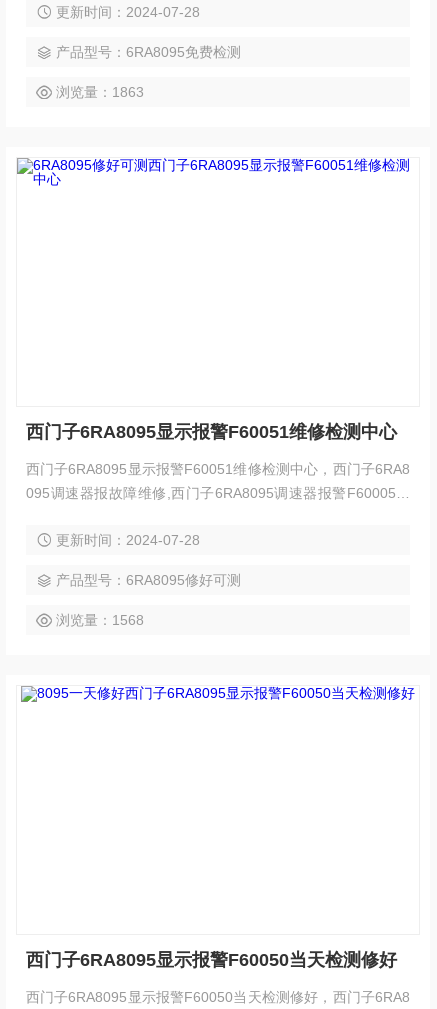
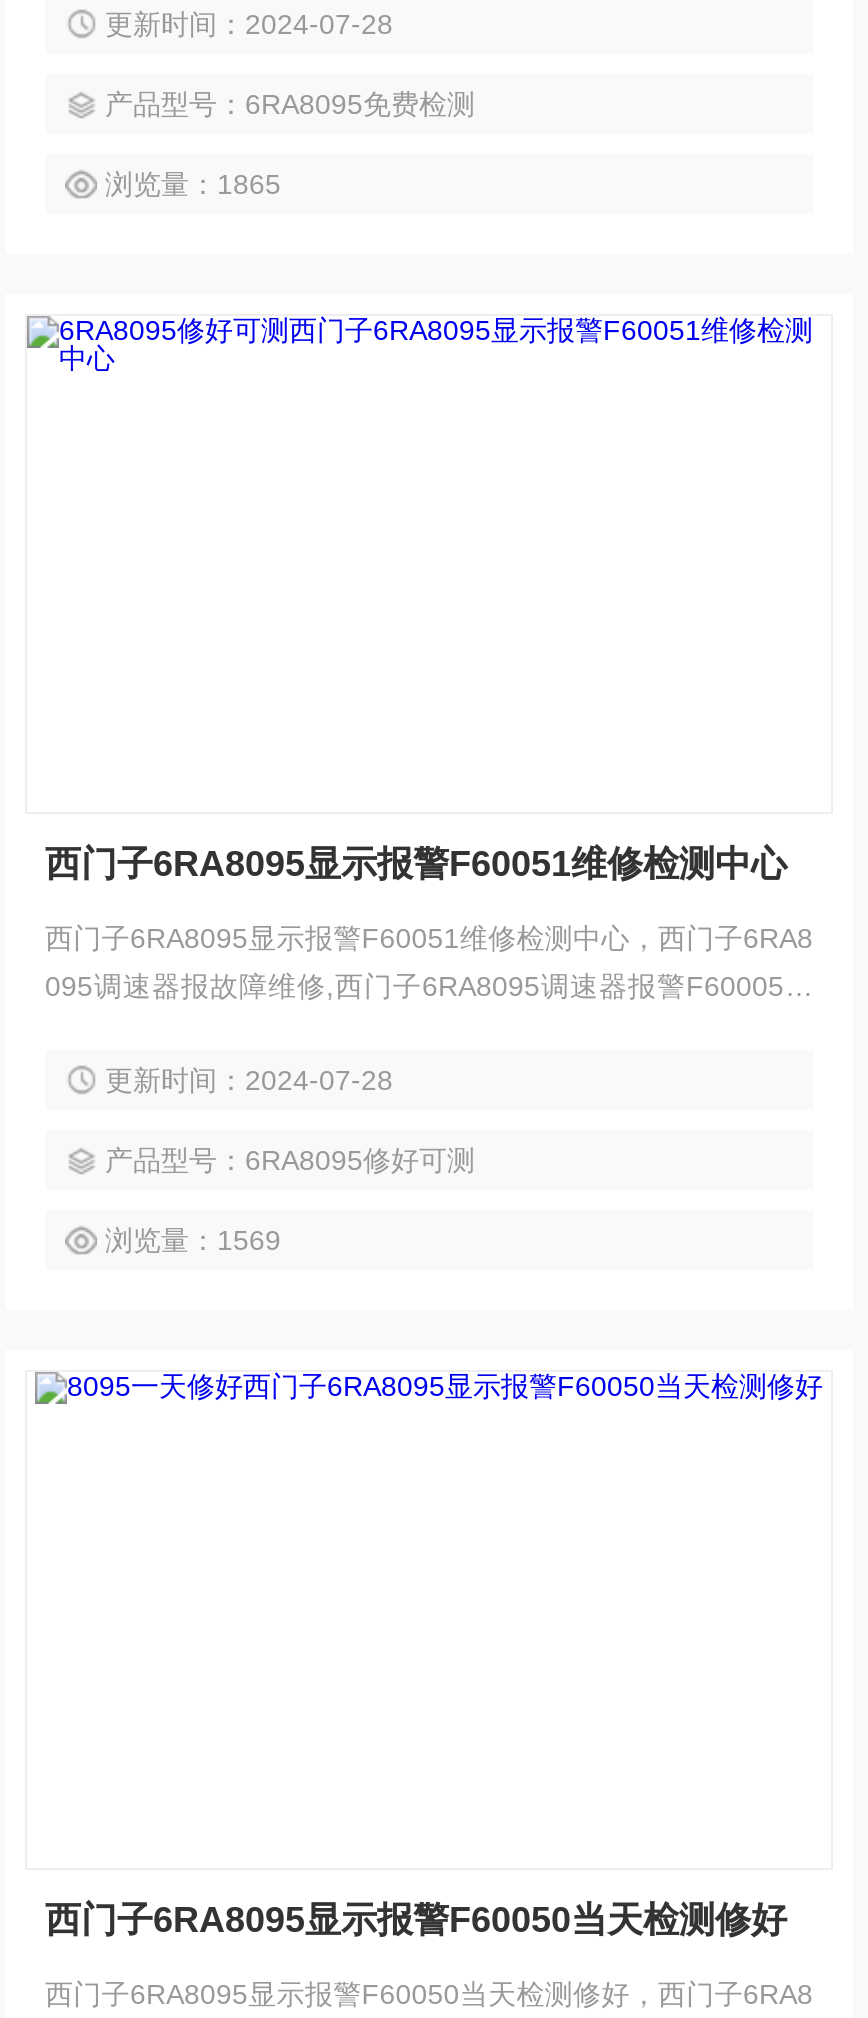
[56,84,144,100] 浏览量：1863 -> [105,168,281,200] 浏览量：1865
[56,612,144,628] 浏览量：1568 -> [105,1224,281,1256] 浏览量：1569

